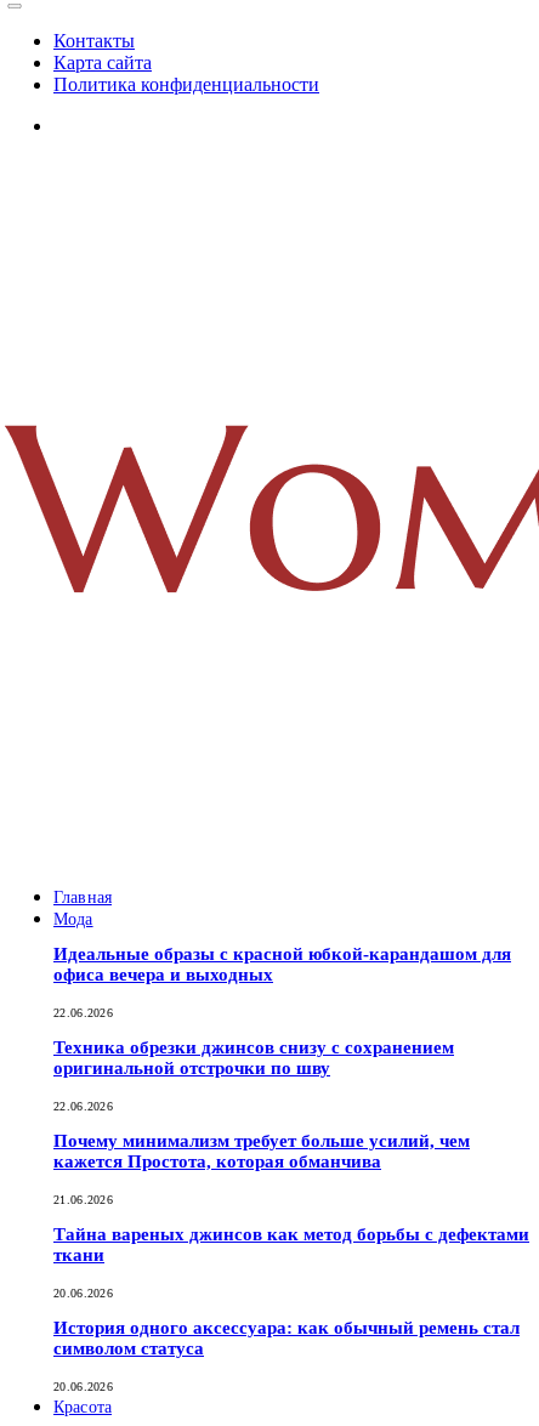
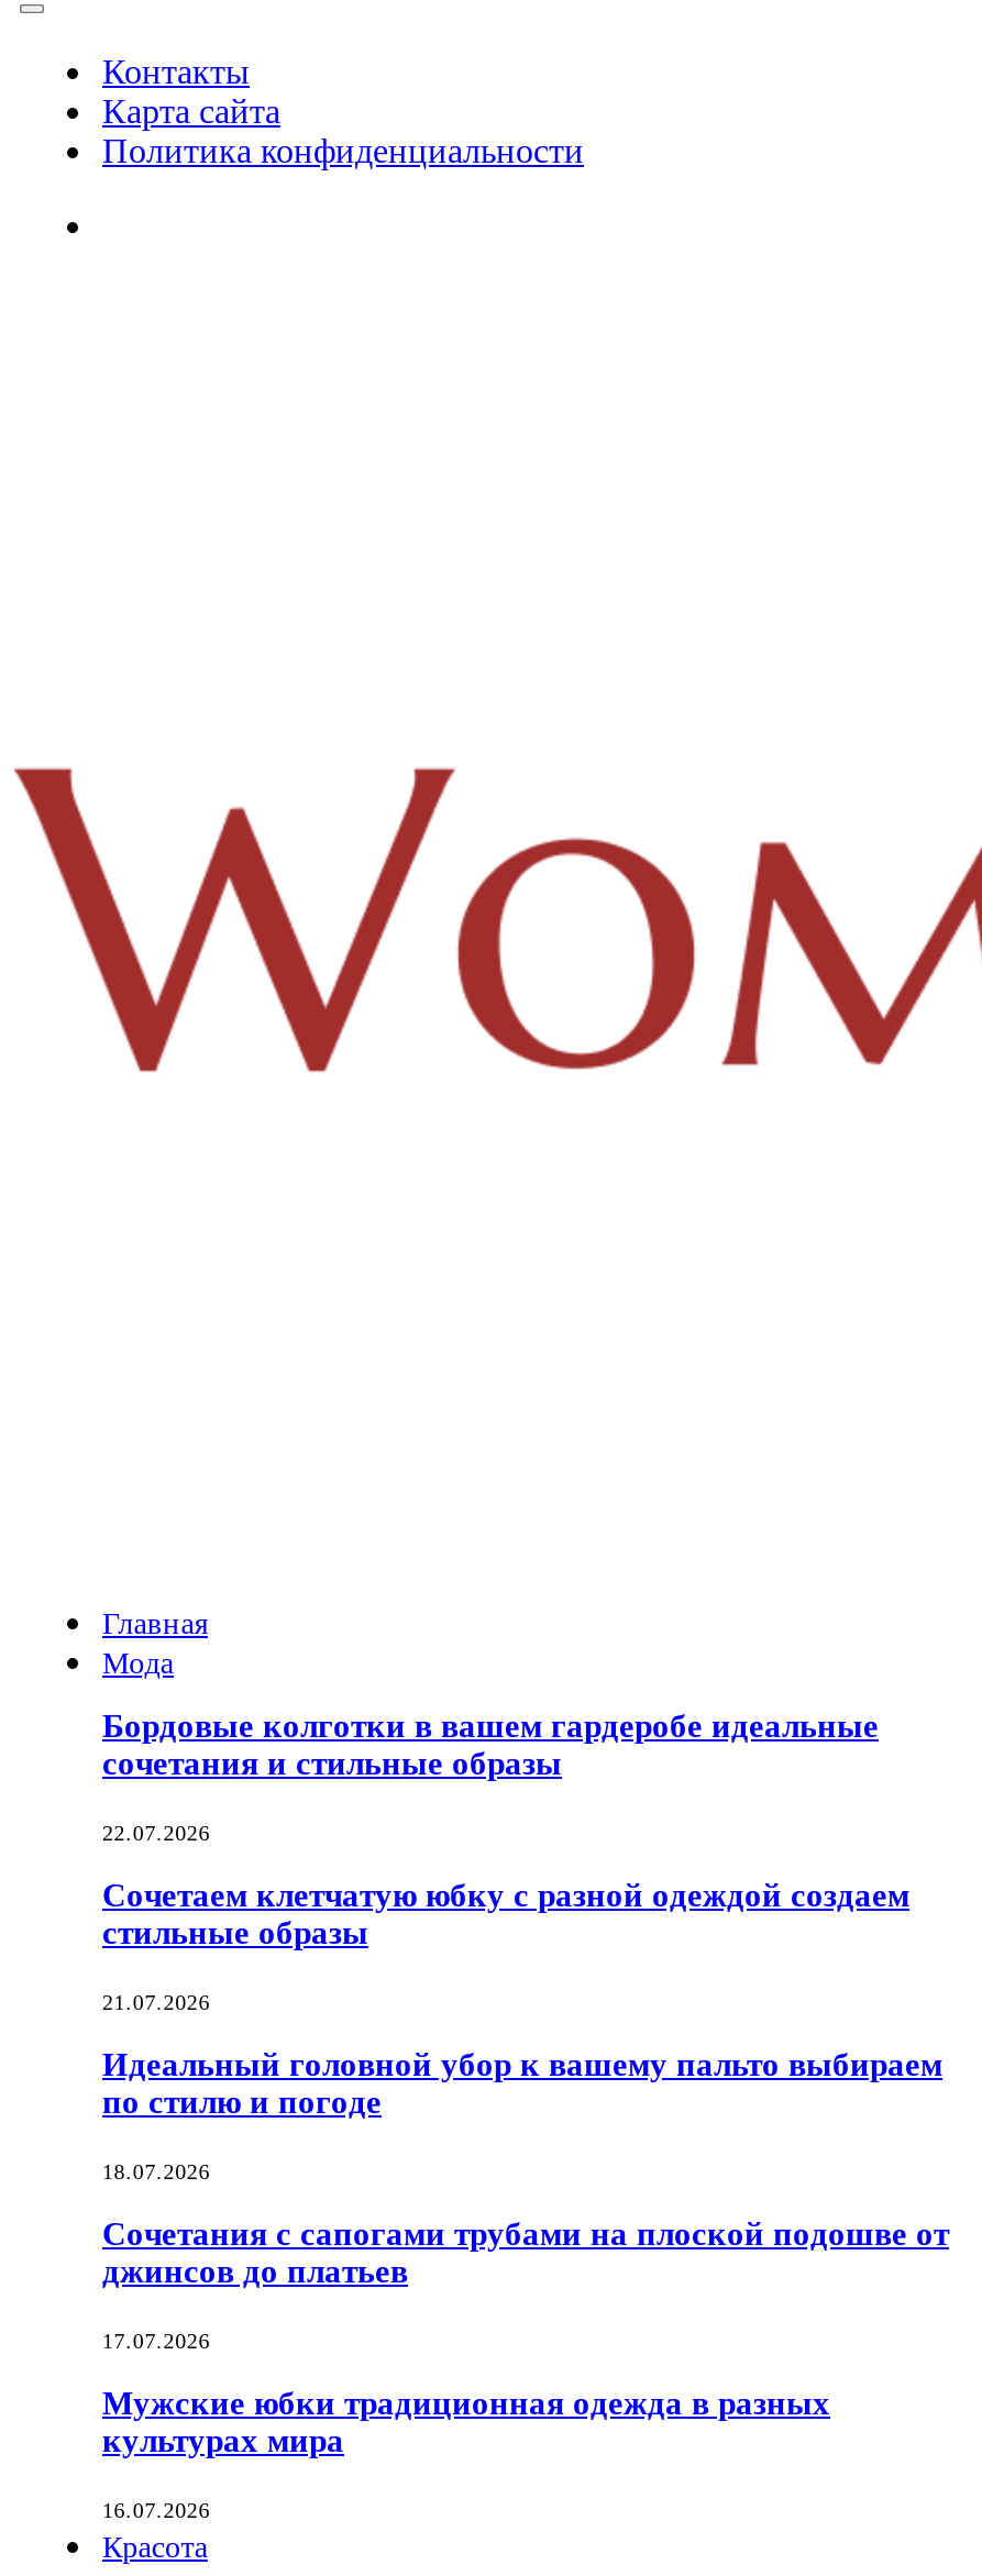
[53,944,511,984] Идеальные образы с красной юбкой-карандашом для | офиса вечера и выходных -> [102,1709,879,1781] Бордовые колготки в вашем гардеробе идеальные | сочетания и стильные образы
[53,1007,113,1020] 22.06.2026 -> [102,1822,210,1846] 22.07.2026
[53,1038,454,1078] Техника обрезки джинсов снизу с сохранением | оригинальной отстрочки по шву -> [102,1878,909,1950] Сочетаем клетчатую юбку с разной одеждой создаем | стильные образы
[53,1100,113,1113] 22.06.2026 -> [102,1991,210,2015] 21.07.2026
[53,1131,470,1171] Почему минимализм требует больше усилий, чем | кажется Простота, которая обманчива -> [102,2047,942,2119] Идеальный головной убор к вашему пальто выбираем | по стилю и погоде
[53,1193,113,1207] 21.06.2026 -> [102,2160,210,2184] 18.07.2026
[53,1224,529,1264] Тайна вареных джинсов как метод борьбы с дефектами | ткани -> [102,2216,949,2288] Сочетания с сапогами трубами на плоской подошве от | джинсов до платьев
[53,1287,113,1300] 20.06.2026 -> [102,2329,210,2353] 17.07.2026
[53,1317,520,1357] История одного аксессуара: как обычный ремень стал | символом статуса -> [102,2385,830,2457] Мужские юбки традиционная одежда в разных | культурах мира
[53,1380,113,1393] 20.06.2026 -> [102,2498,210,2522] 16.07.2026

